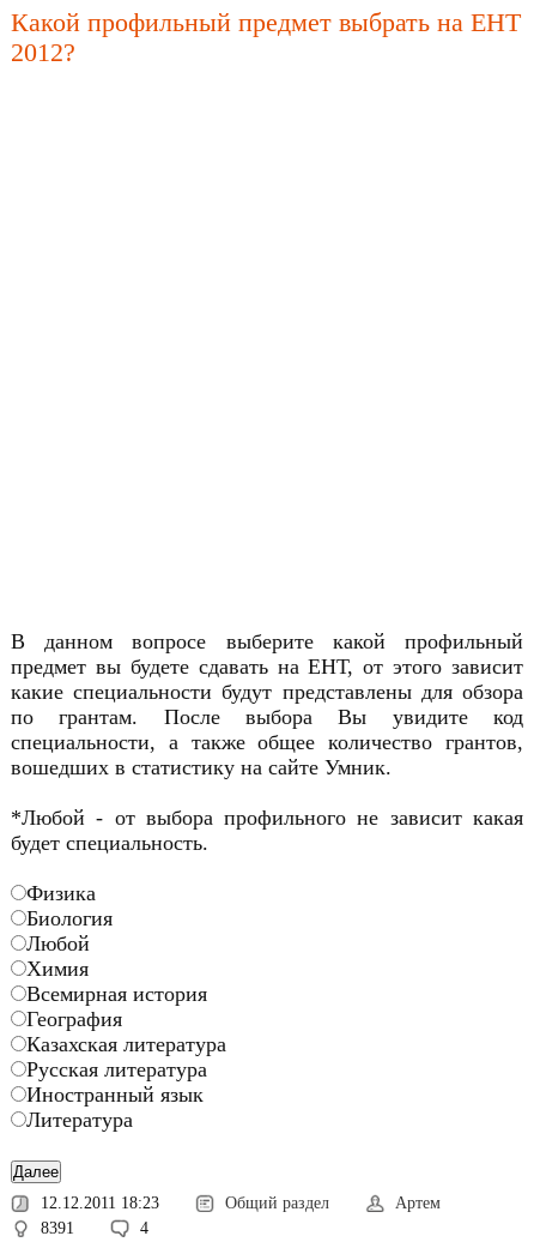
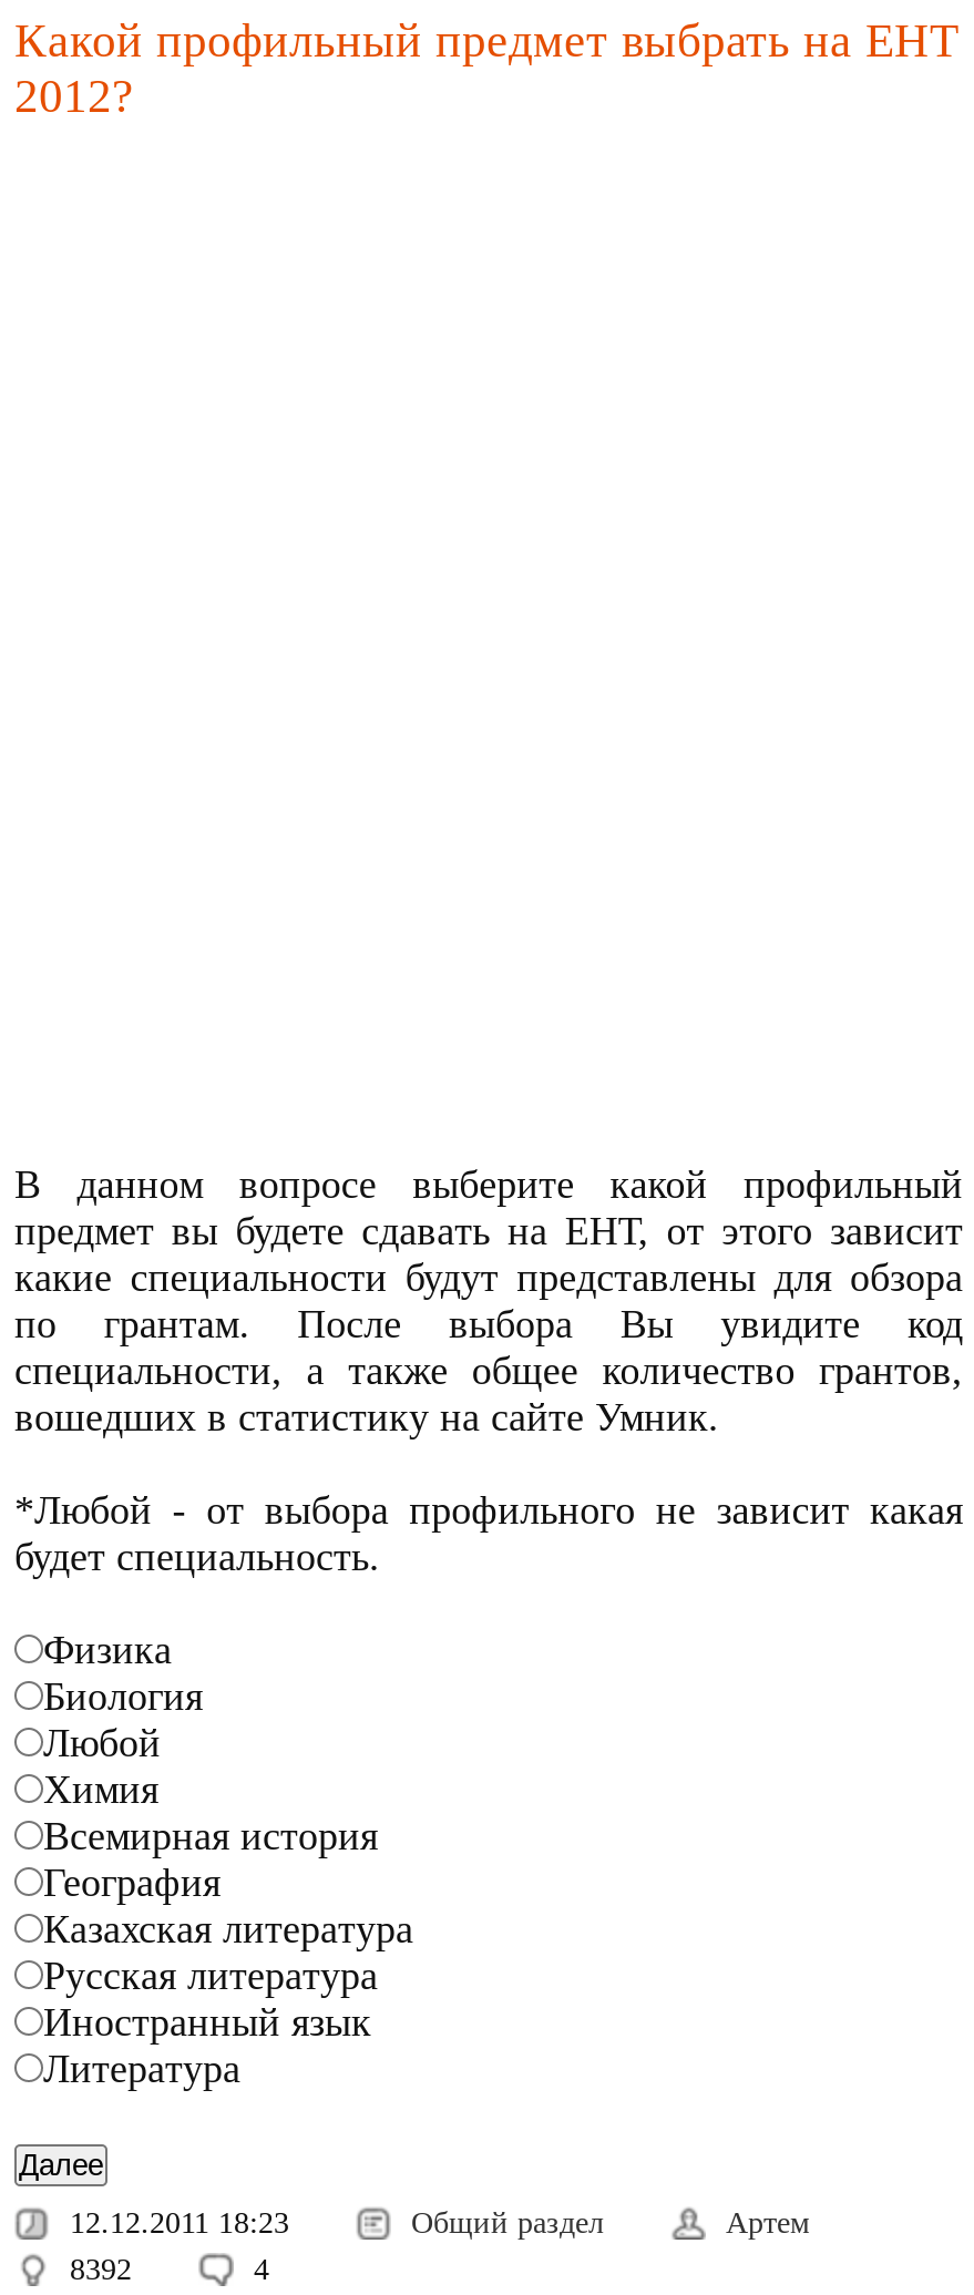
[41,1219,74,1237] 8391 -> [70,2253,132,2286] 8392

